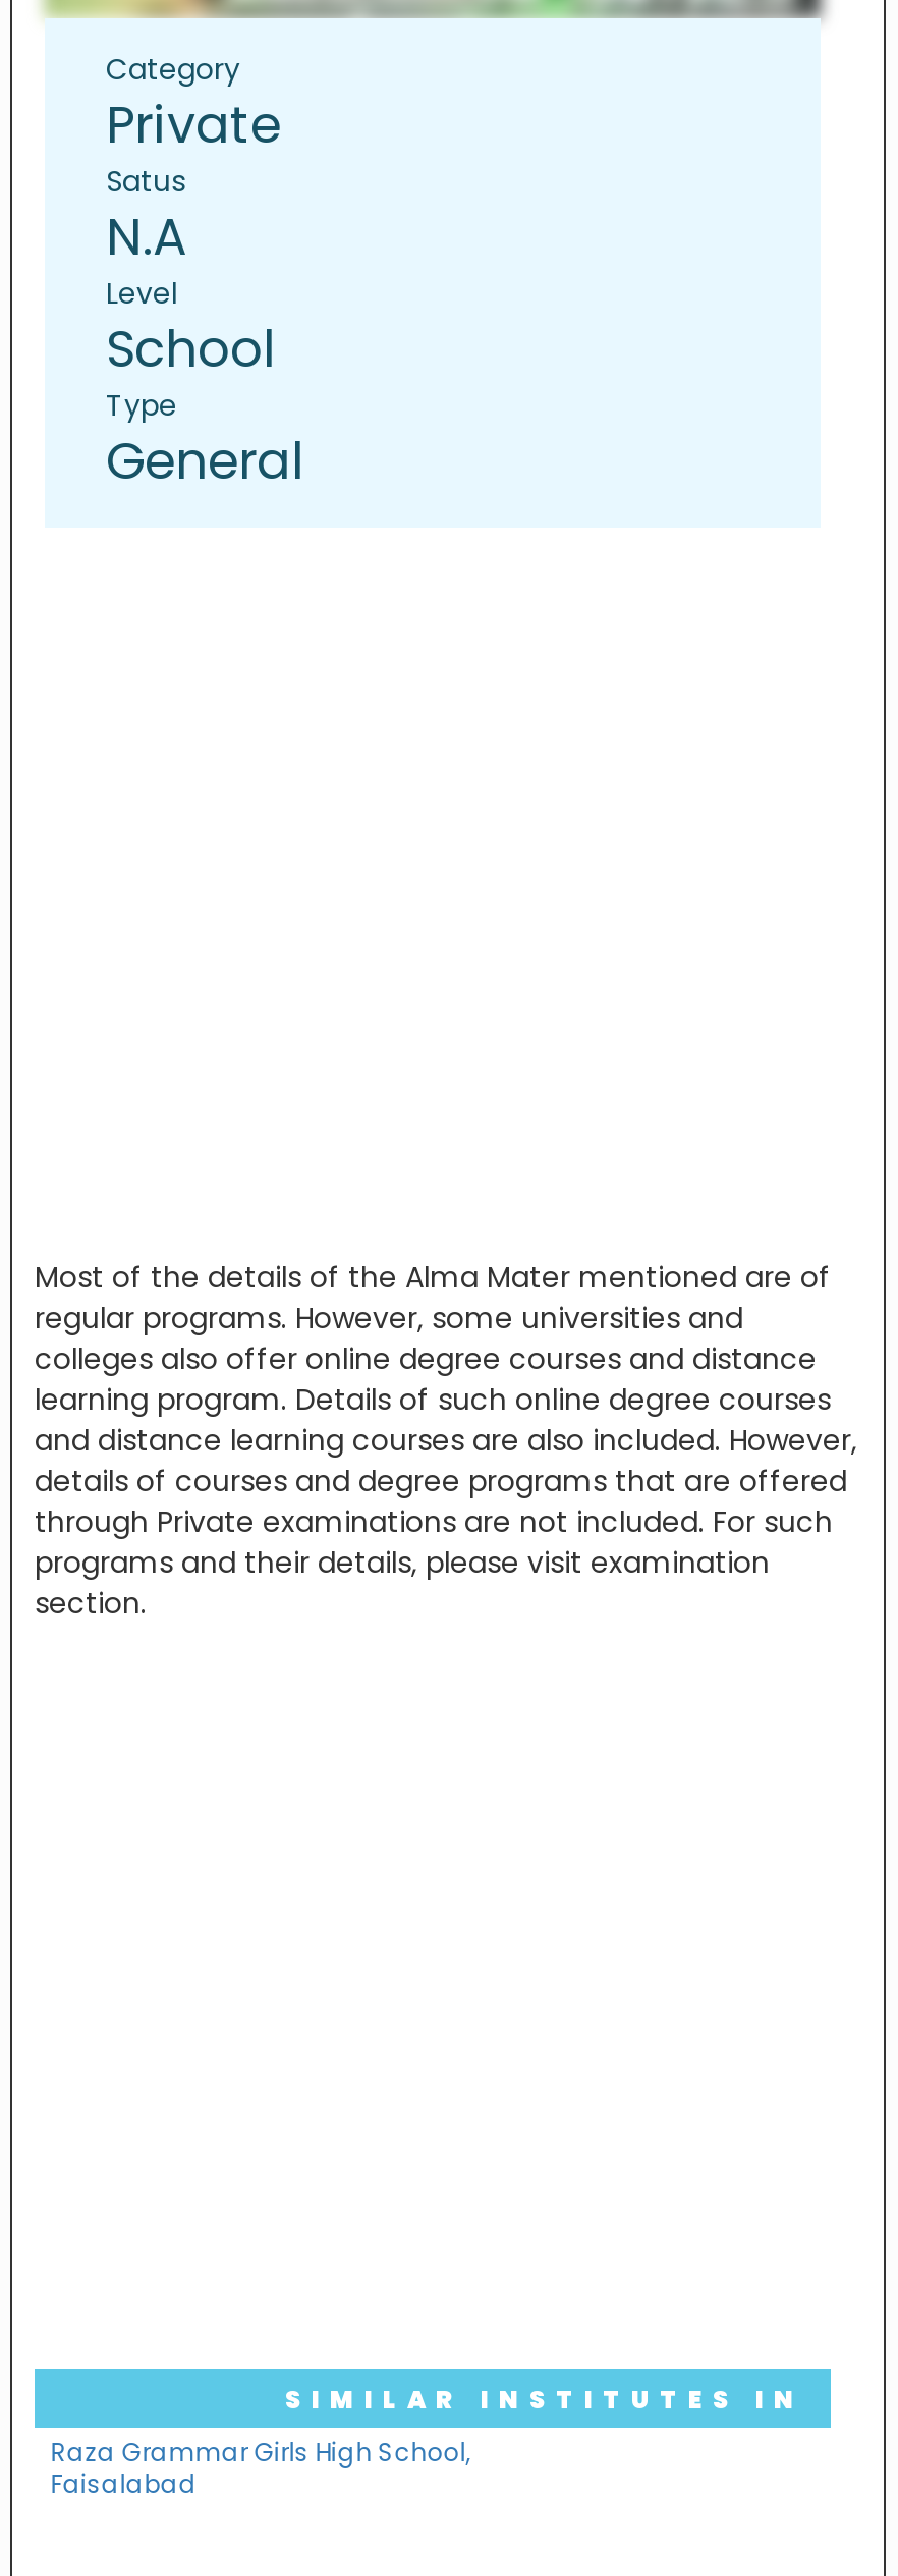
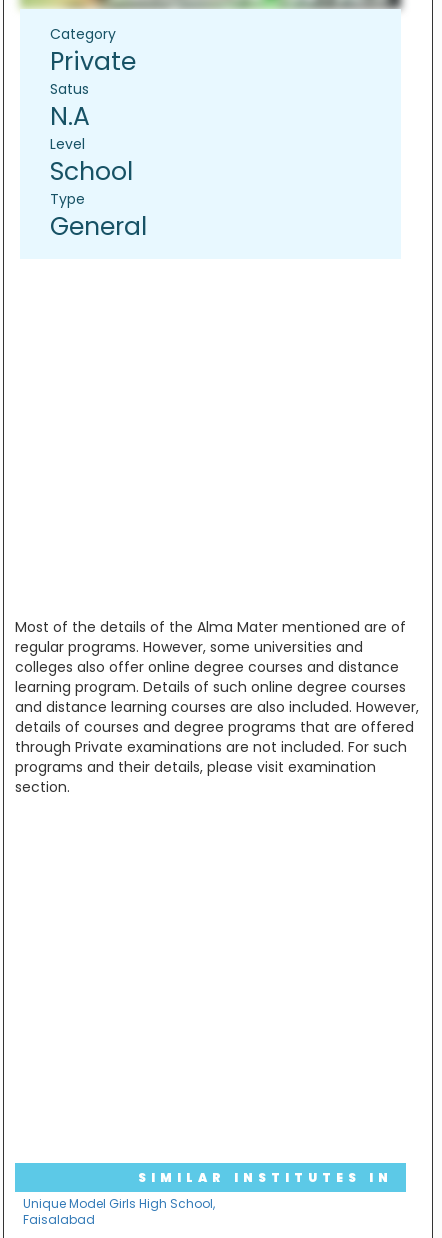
[50,2435,470,2470] Raza Grammar Girls High School, -> [23,1195,215,1212] Unique Model Girls High School,

